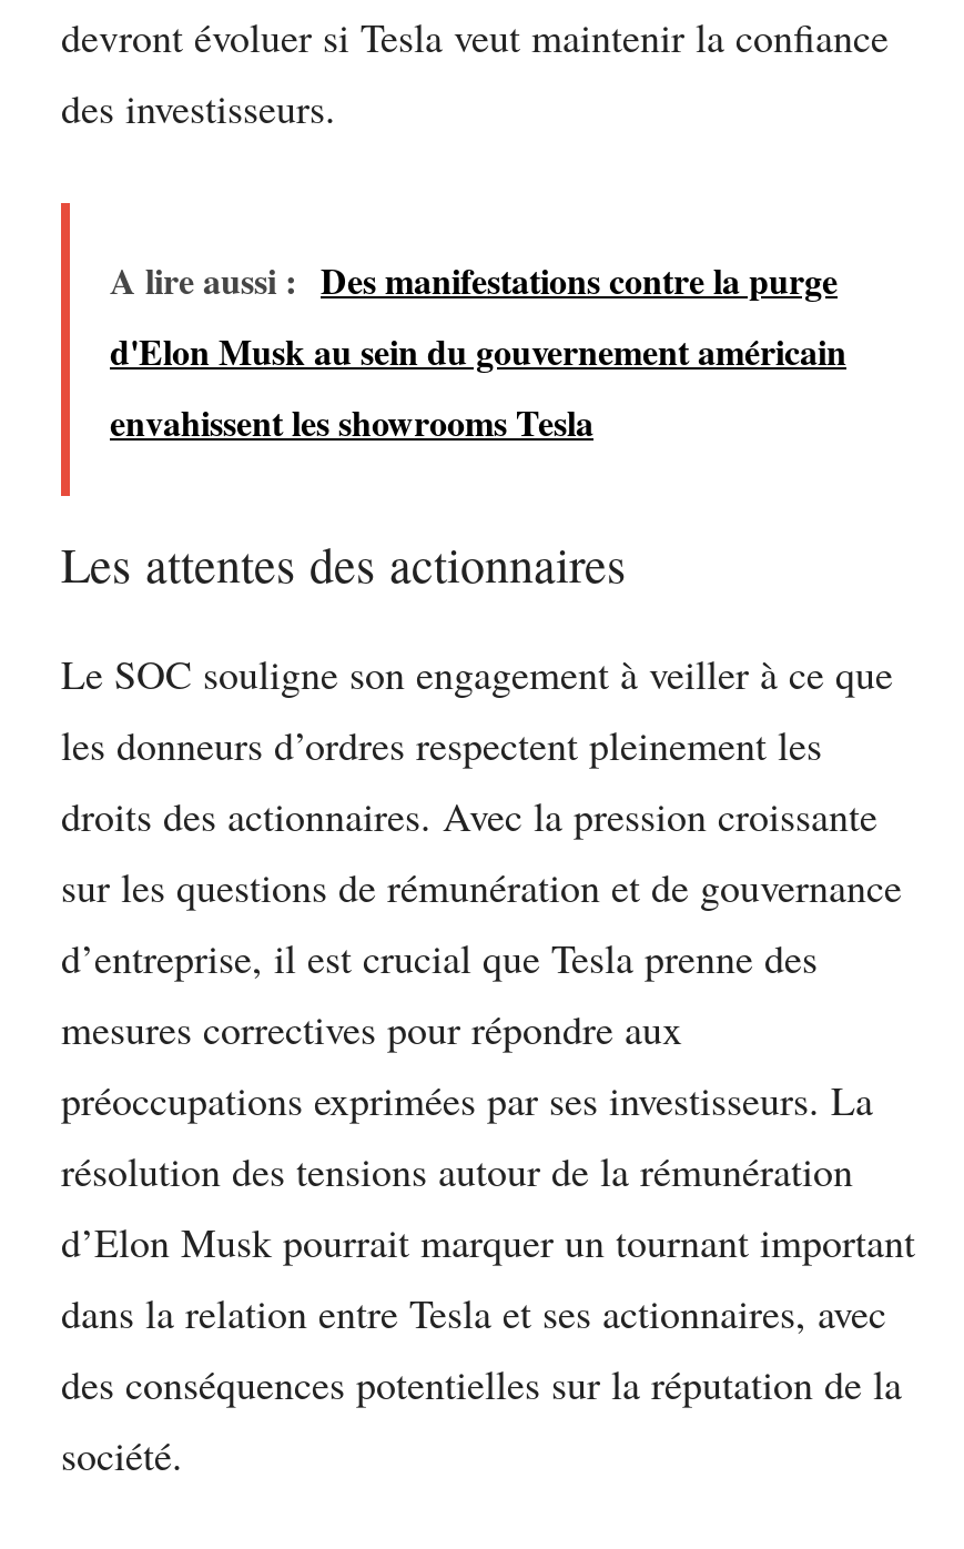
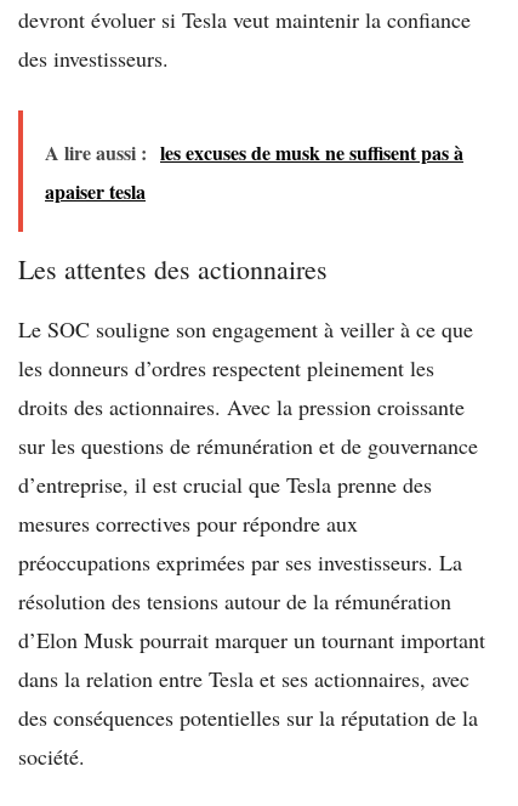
[110,254,846,447] A lire aussi : Des manifestations contre la purge | d'Elon Musk au sein du gouvernement américain | envahissent les showrooms Tesla -> [45,139,463,206] A lire aussi : les excuses de musk ne suffisent pas à | apaiser tesla

